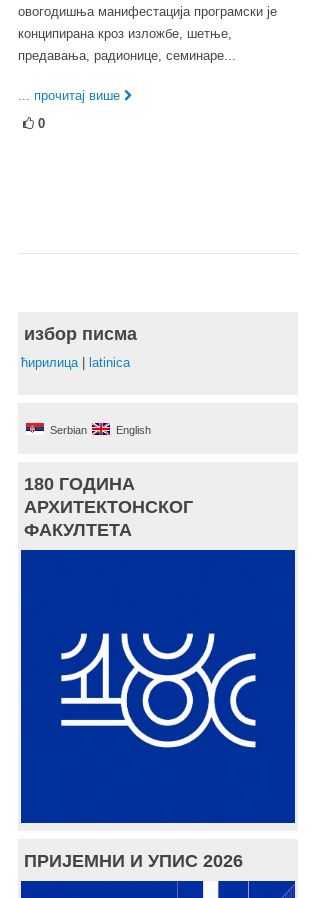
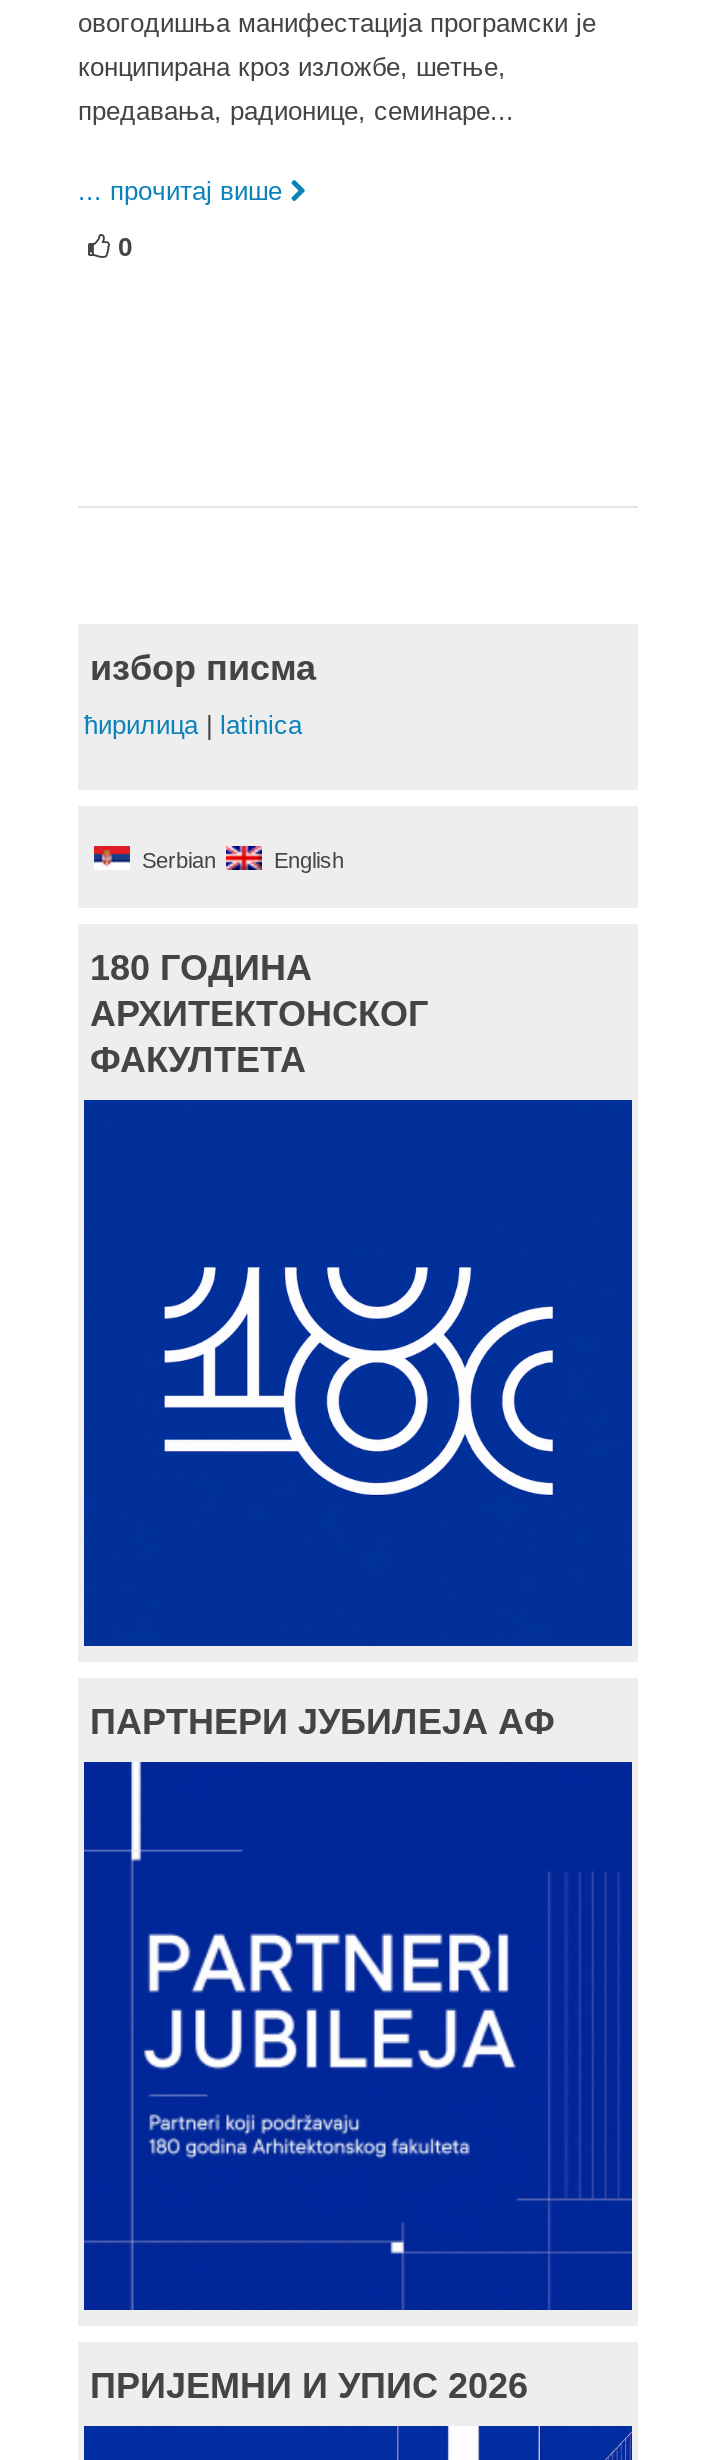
none -> [90,1701,554,1741] ПАРТНЕРИ ЈУБИЛЕЈА АФ
none -> [124,1764,514,2304] [image]

